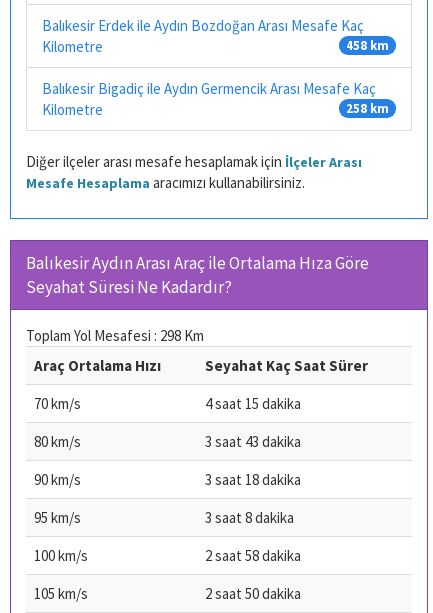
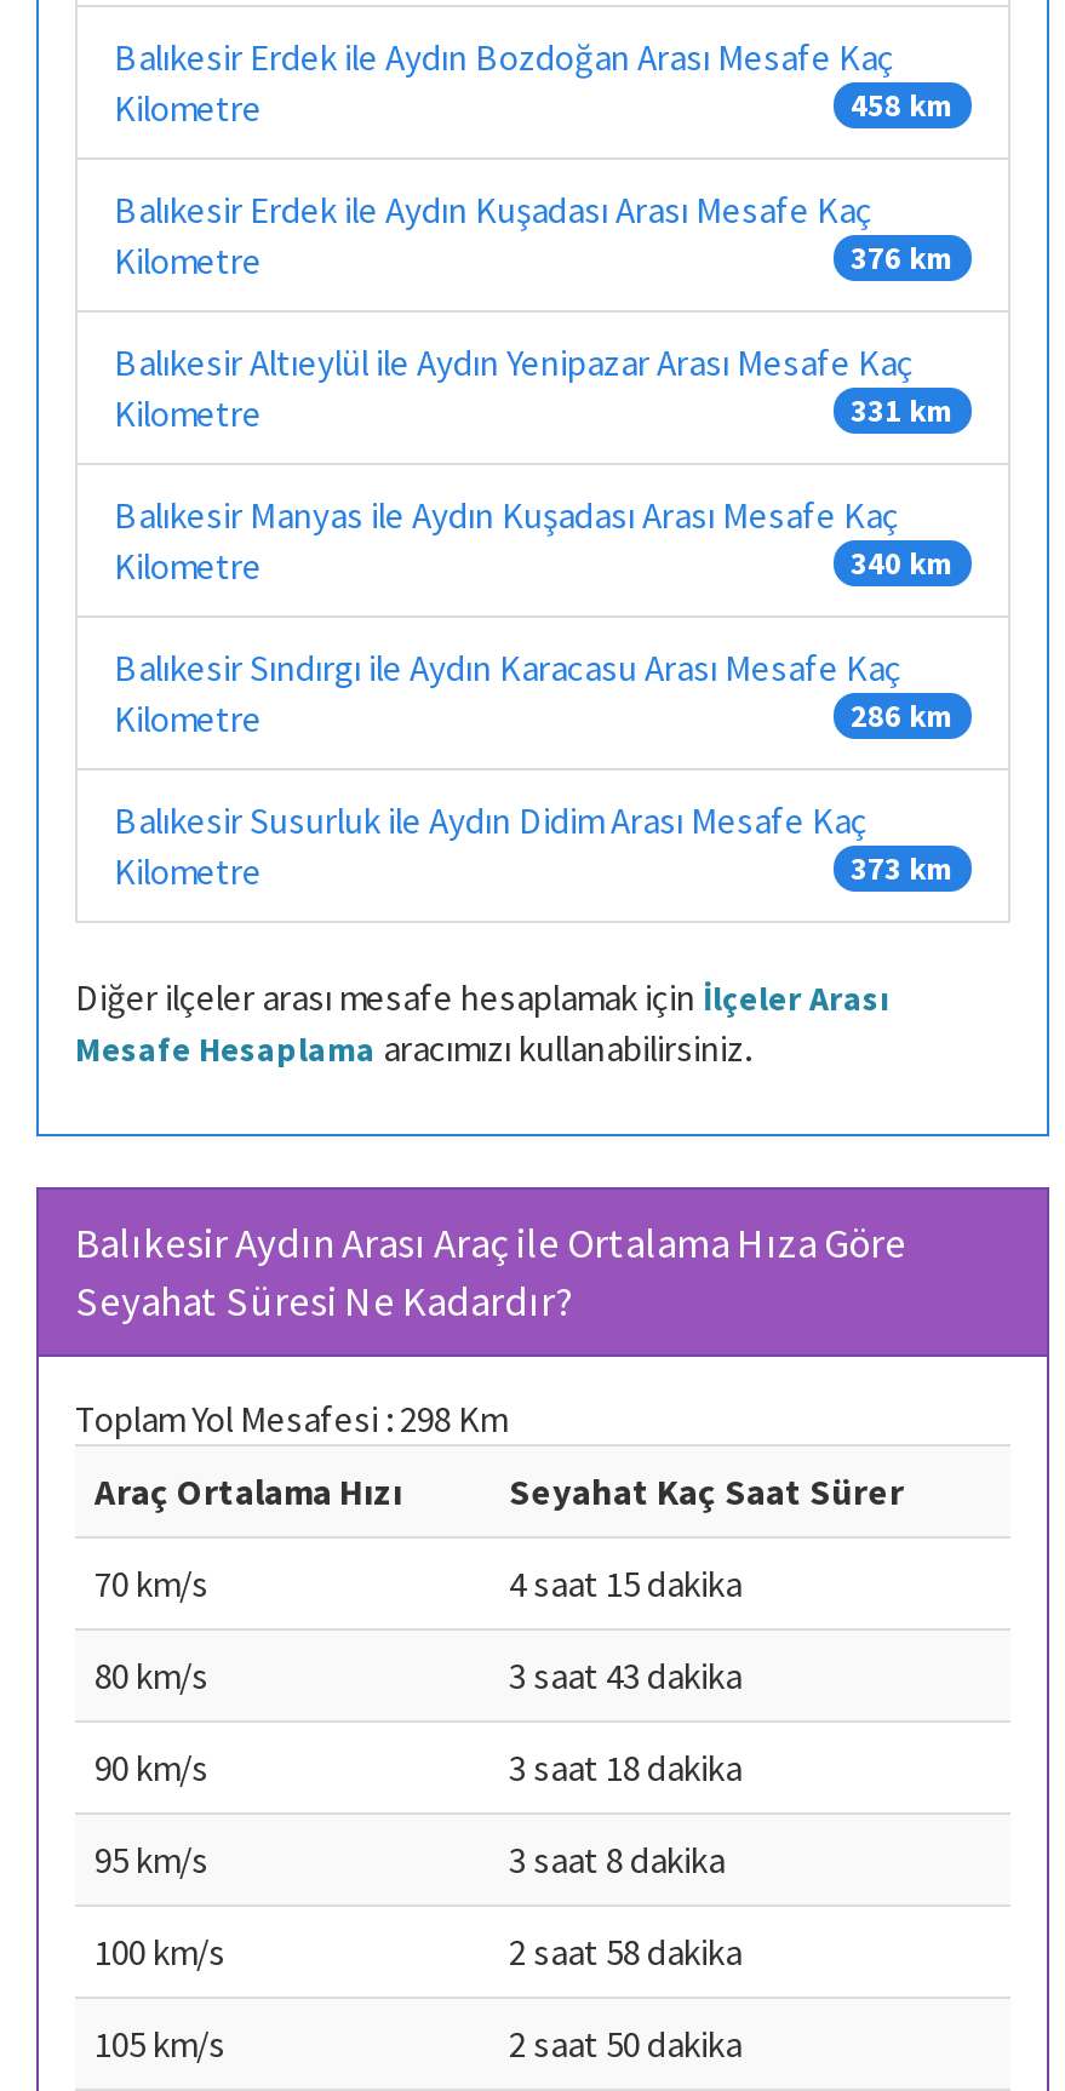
[42,78,376,97] Balıkesir Bigadiç ile Aydın Germencik Arası Mesafe Kaç -> [114,185,872,231] Balıkesir Erdek ile Aydın Kuşadası Arası Mesafe Kaç
[346,99,389,116] 258 km -> [114,236,955,893] 376 km | Balıkesir Altıeylül ile Aydın Yenipazar Arası Mesafe Kaç | Kilometre | 331 km | Balıkesir Manyas ile Aydın Kuşadası Arası Mesafe Kaç | Kilometre | 340 km | Balıkesir Sındırgı ile Aydın Karacasu Arası Mesafe Kaç | Kilometre | 286 km | Balıkesir Susurluk ile Aydın Didim Arası Mesafe Kaç | Kilometre | 373 km

